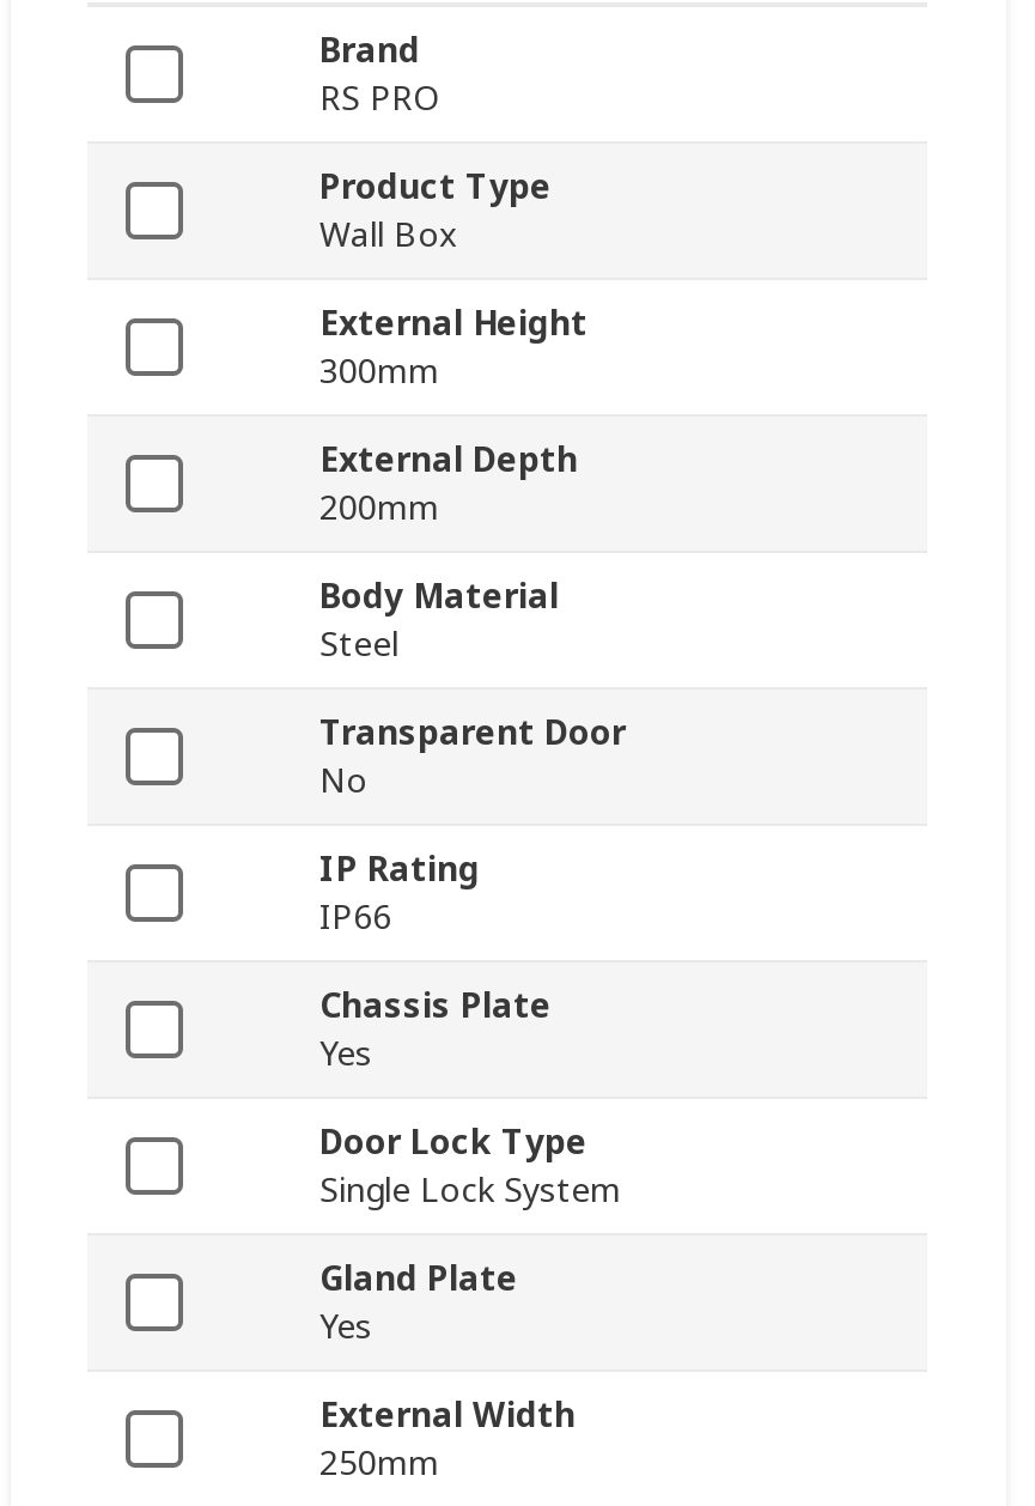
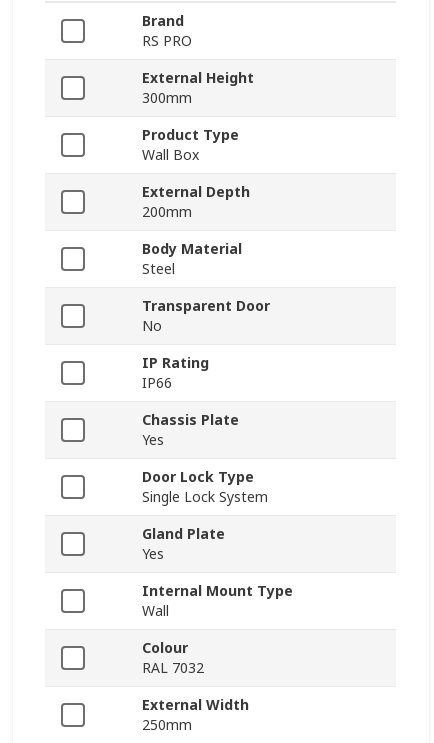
moved [319,162,552,256] -> [142,125,239,164]: Product Type | Wall Box
moved [319,299,587,392] -> [142,68,254,107]: External Height | 300mm
none -> [142,581,293,677] Internal Mount Type | Wall | Colour | RAL 7032

